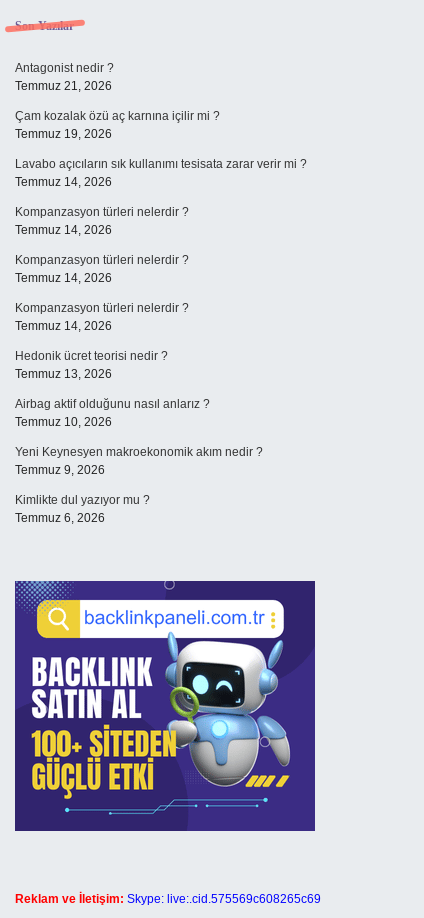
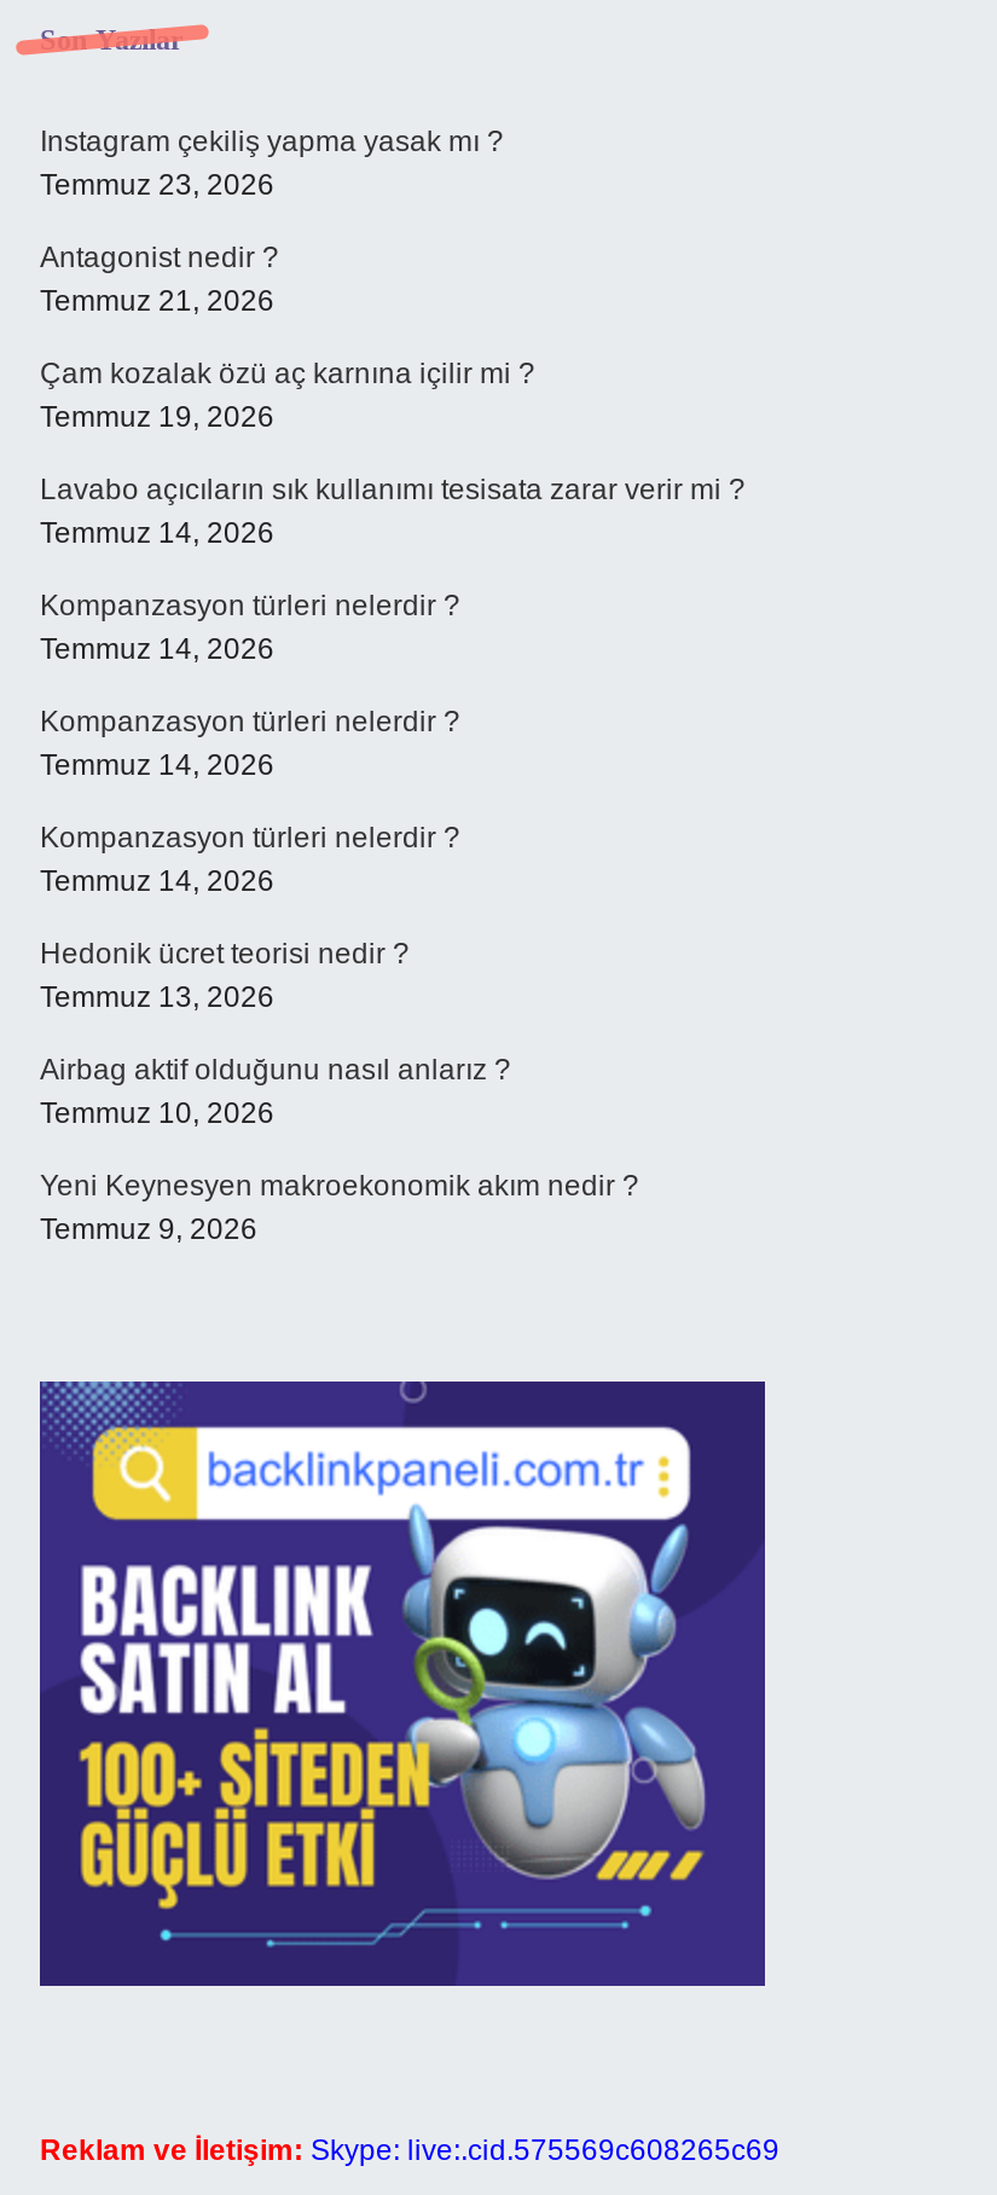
none -> [40,124,504,202] Instagram çekiliş yapma yasak mı ? | Temmuz 23, 2026
moved [15,61,307,477] -> [40,241,746,1246]: Antagonist nedir ? | Temmuz 21, 2026 | Çam kozalak özü aç karnına içilir mi ? | ... | Yeni Keynesyen makroekonomik akım nedir ? | Temmuz 9, 2026
[15,493,150,525] Kimlikte dul yazıyor mu ? | Temmuz 6, 2026 -> none

